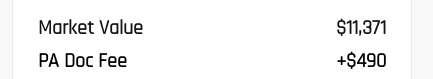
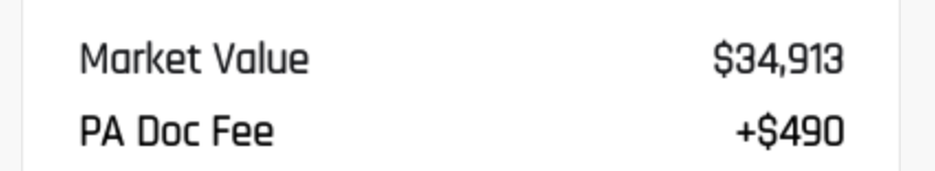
[336,15,386,41] $11,371 -> [712,32,844,89] $34,913

